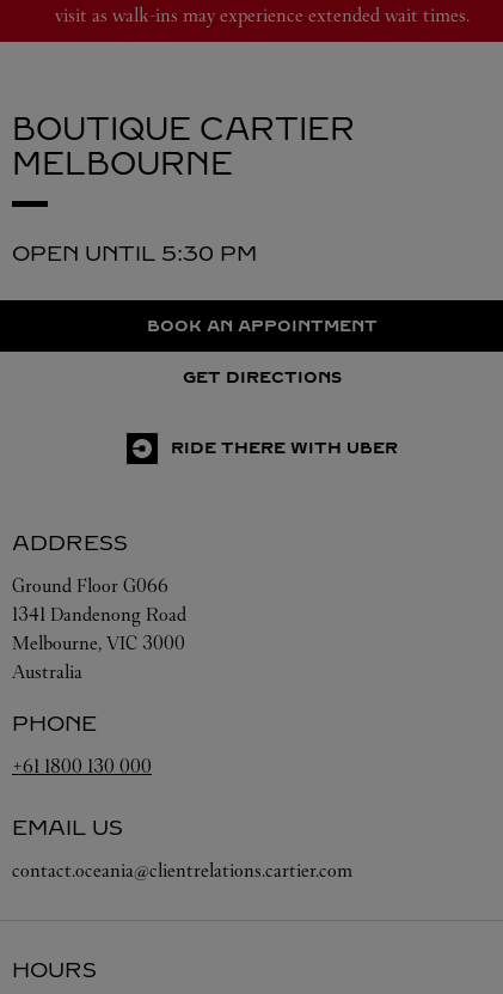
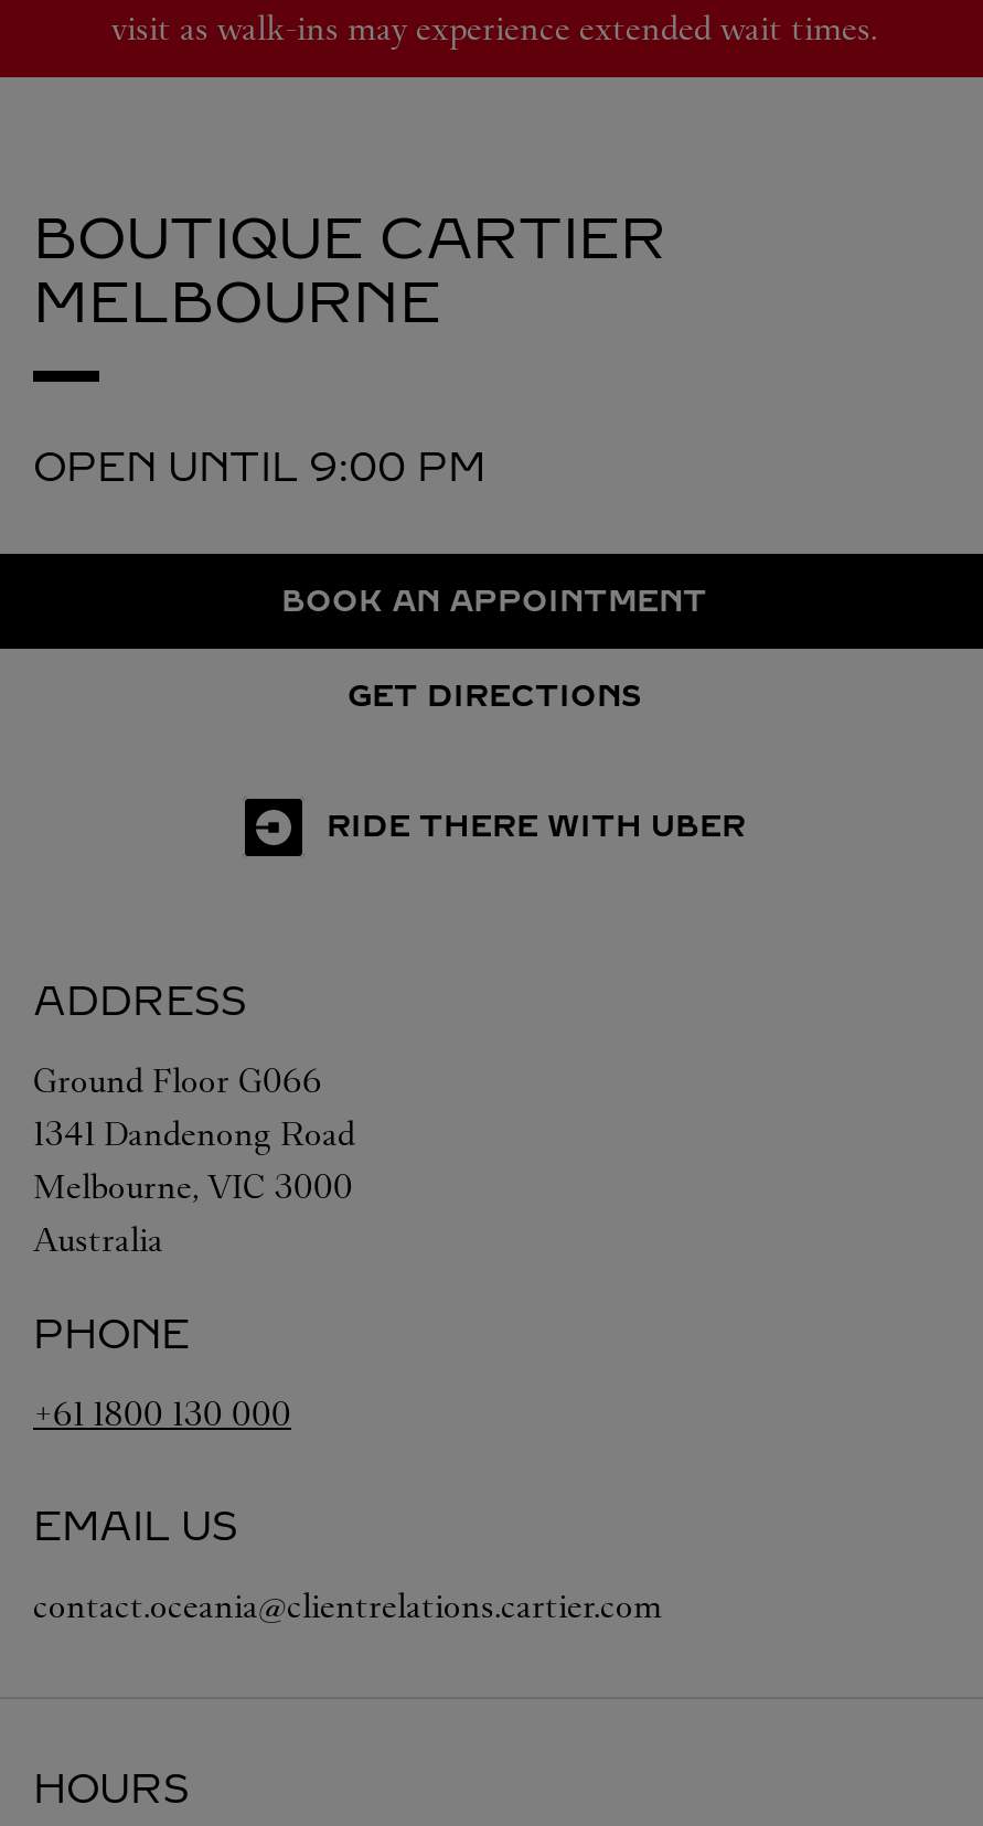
[12,240,257,267] OPEN UNTIL 5:30 PM -> [33,444,485,492] OPEN UNTIL 9:00 PM

